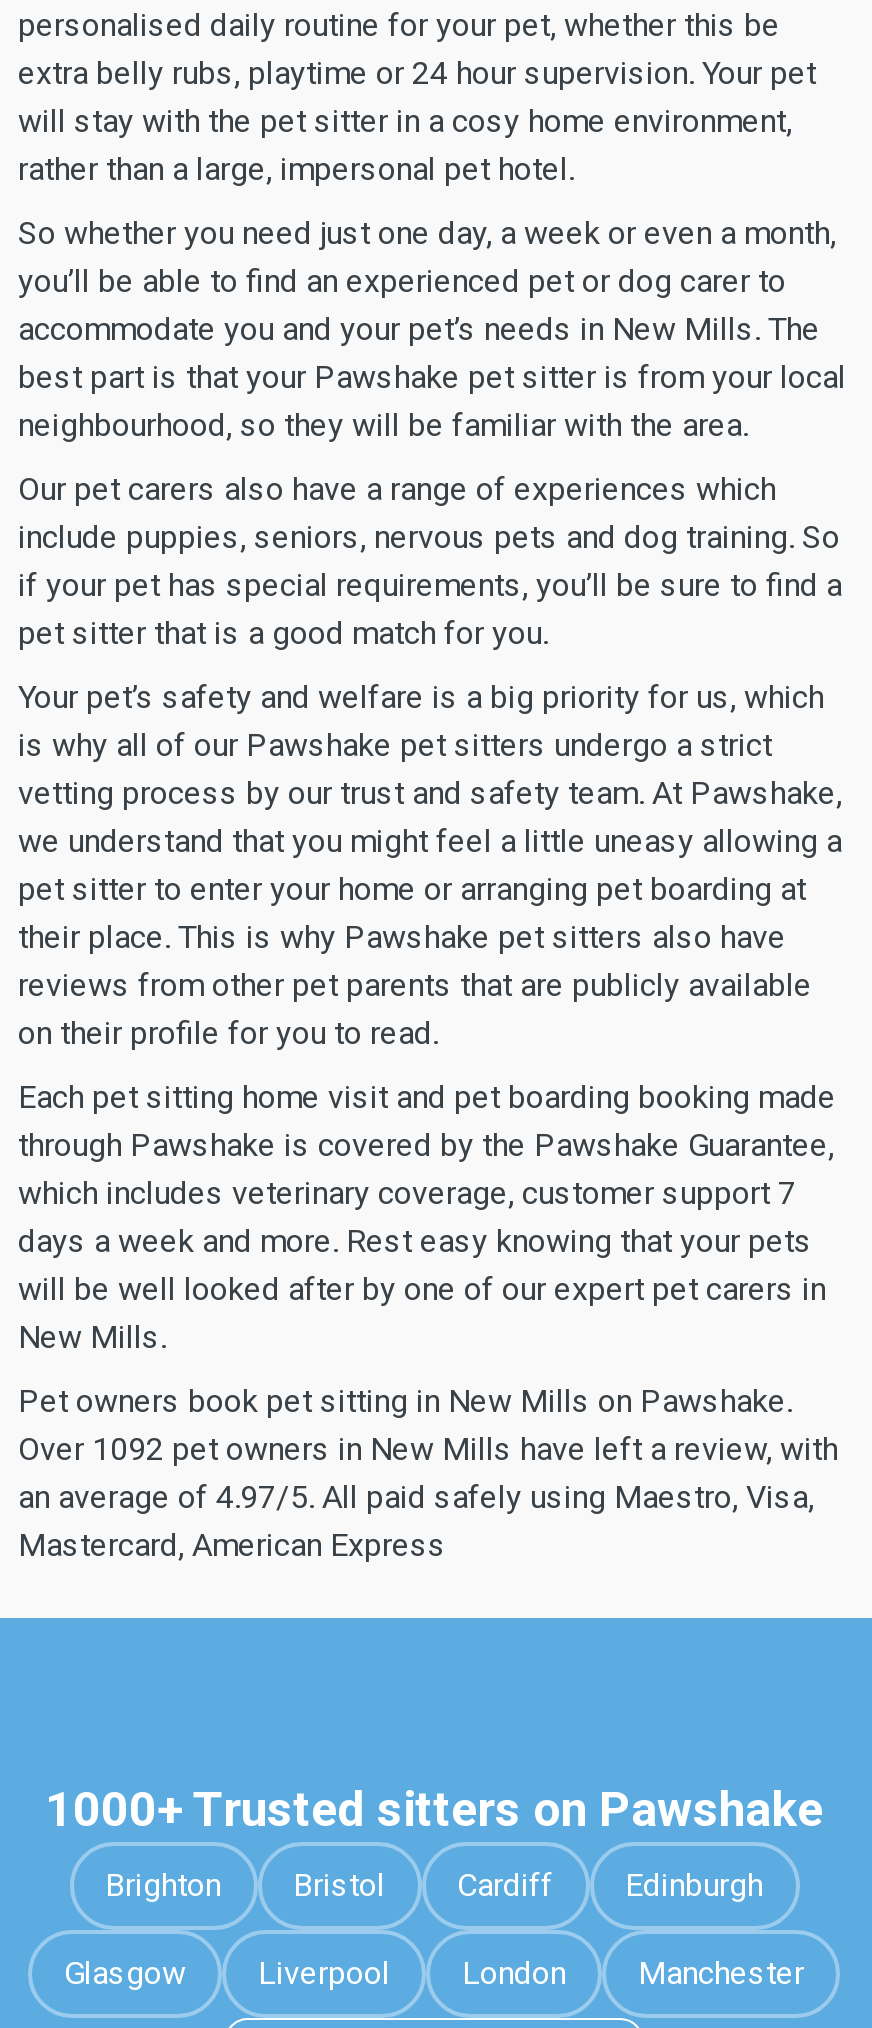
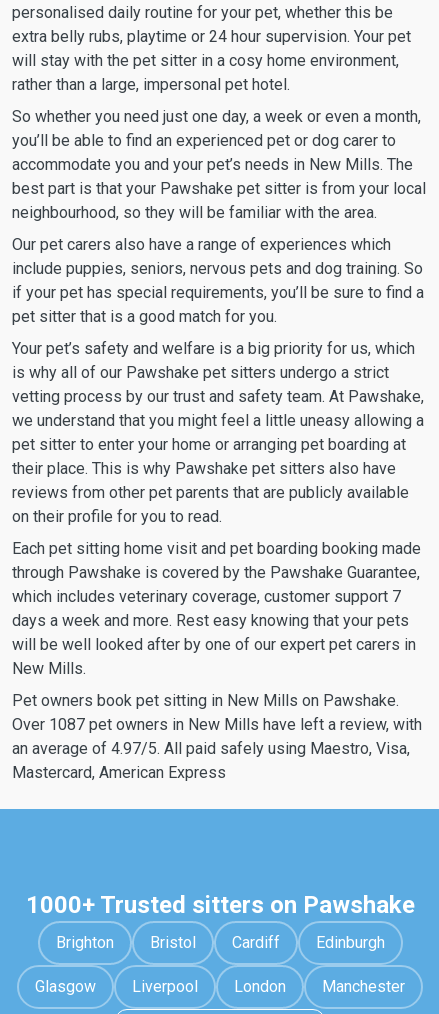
[18,1430,838,1468] Over 1092 pet owners in New Mills have left a review, with -> [12,715,422,734] Over 1087 pet owners in New Mills have left a review, with

